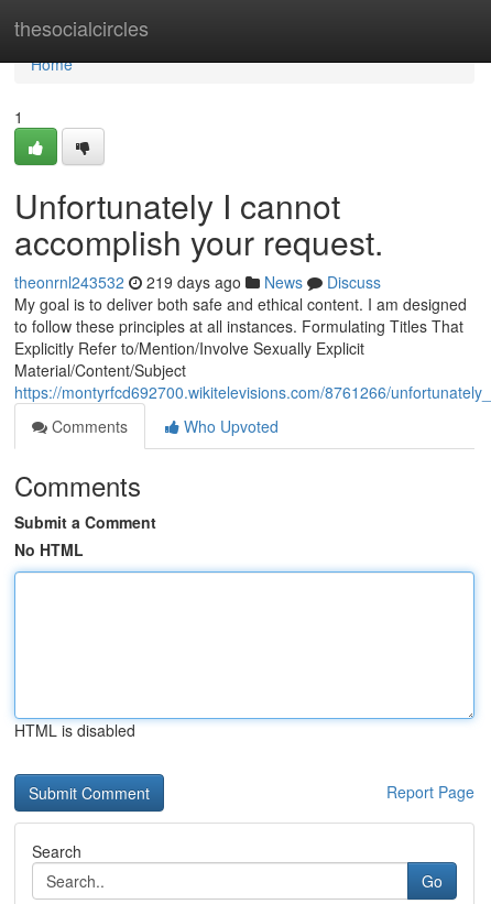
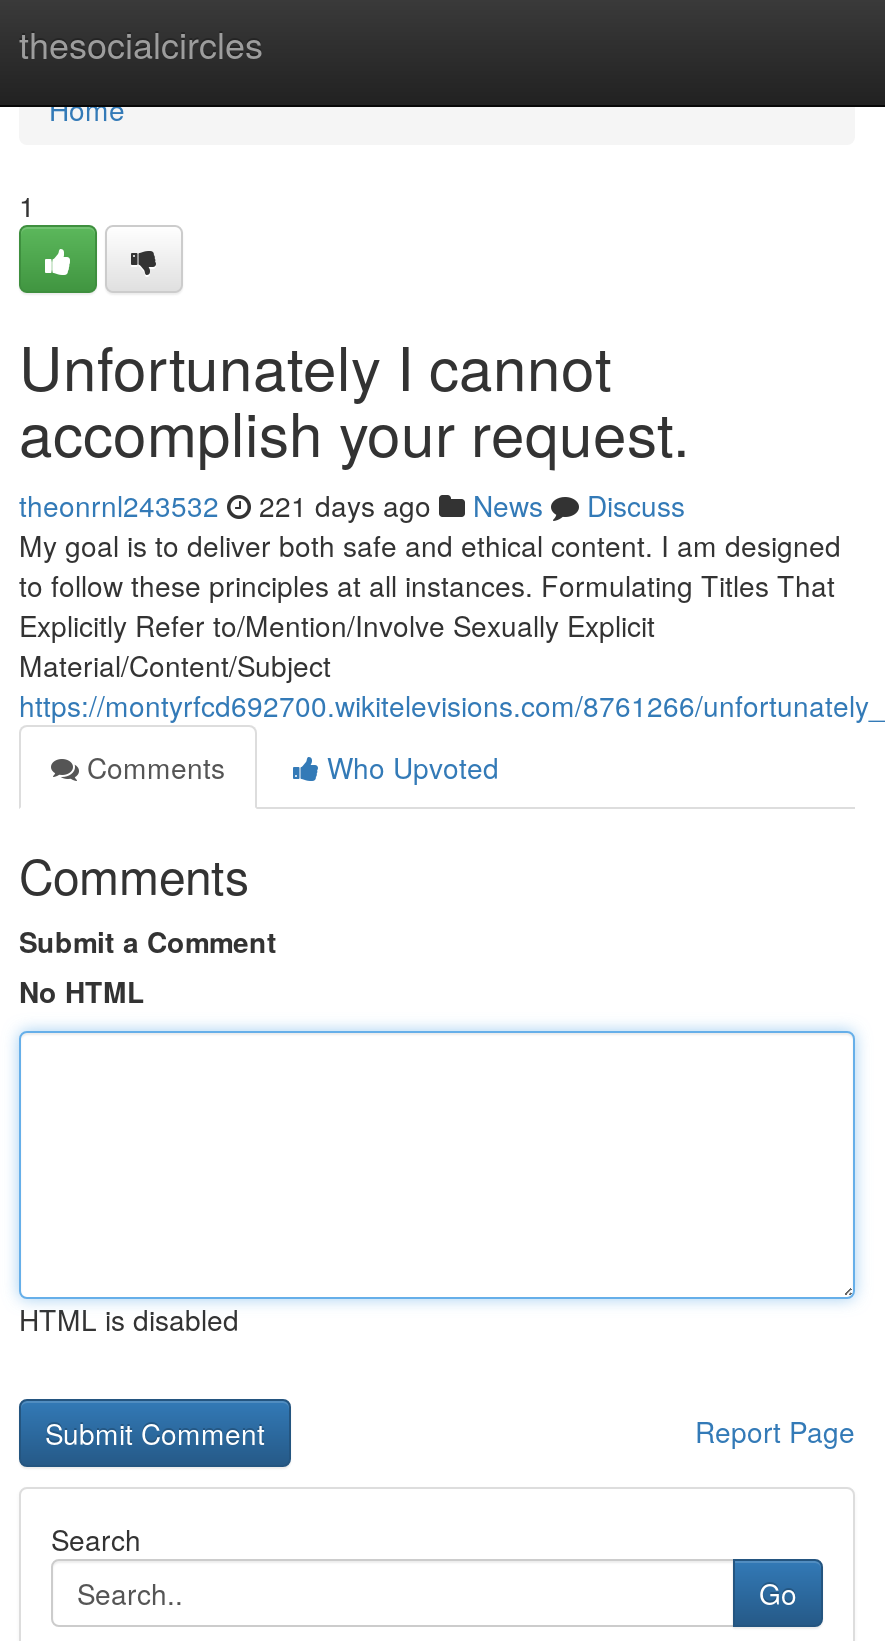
[14,271,381,293] theonrnl243532 219 days ago News Discuss -> [19,485,685,525] theonrnl243532 221 days ago News Discuss

